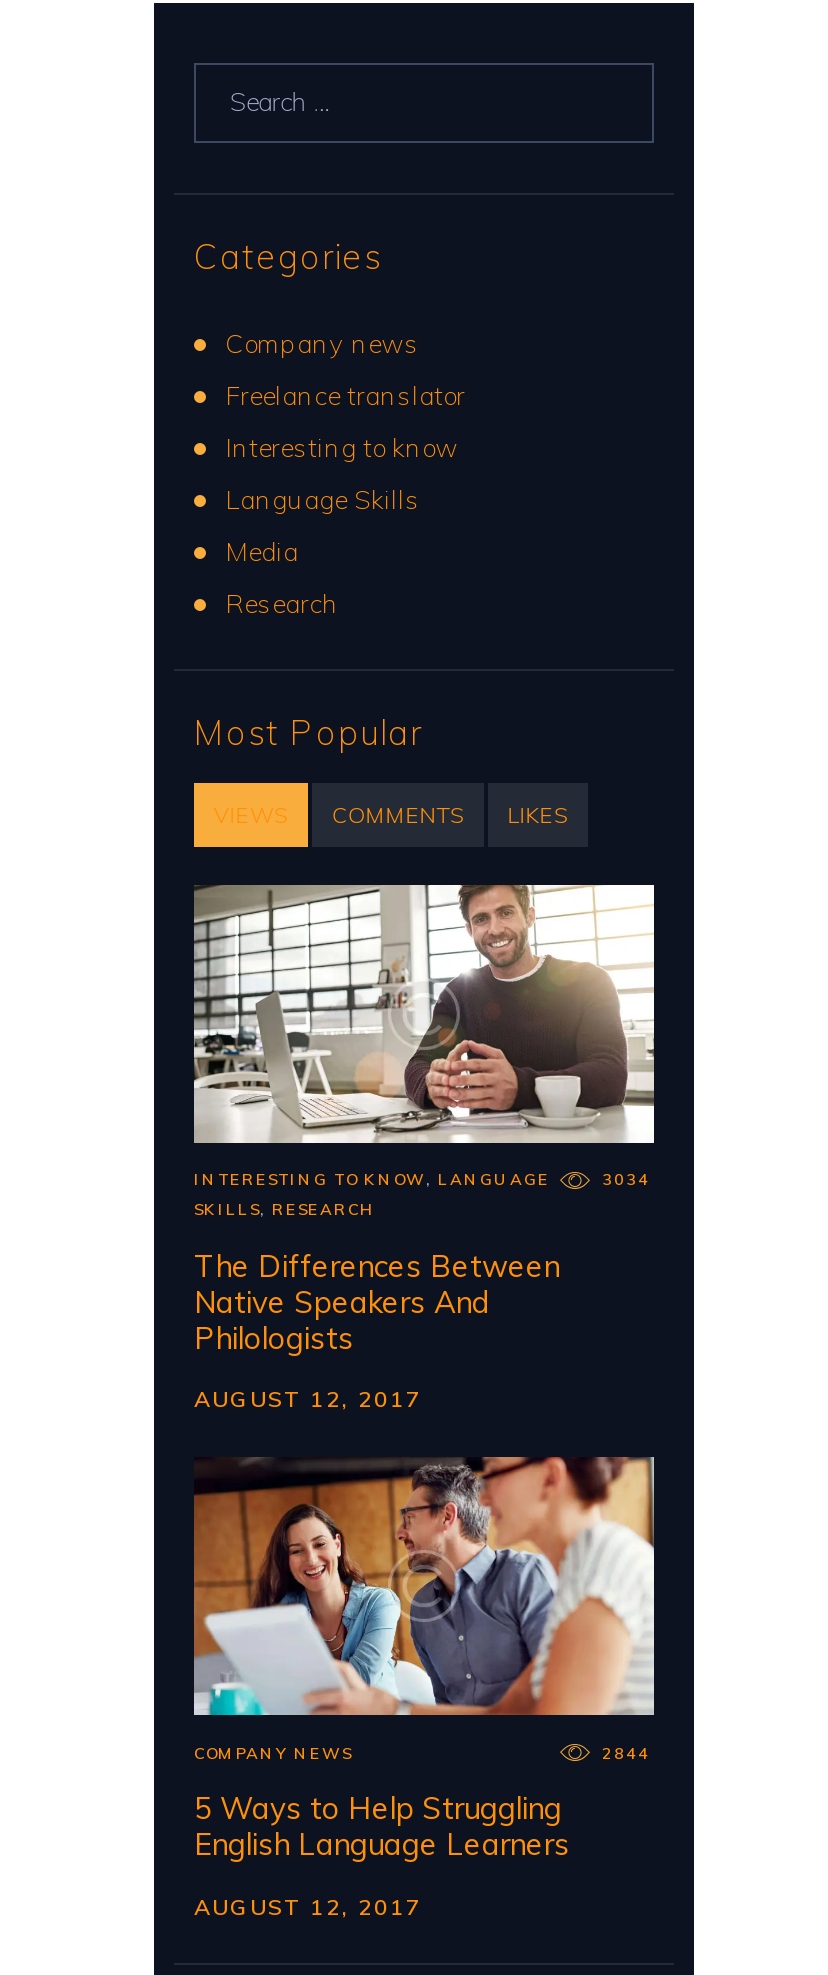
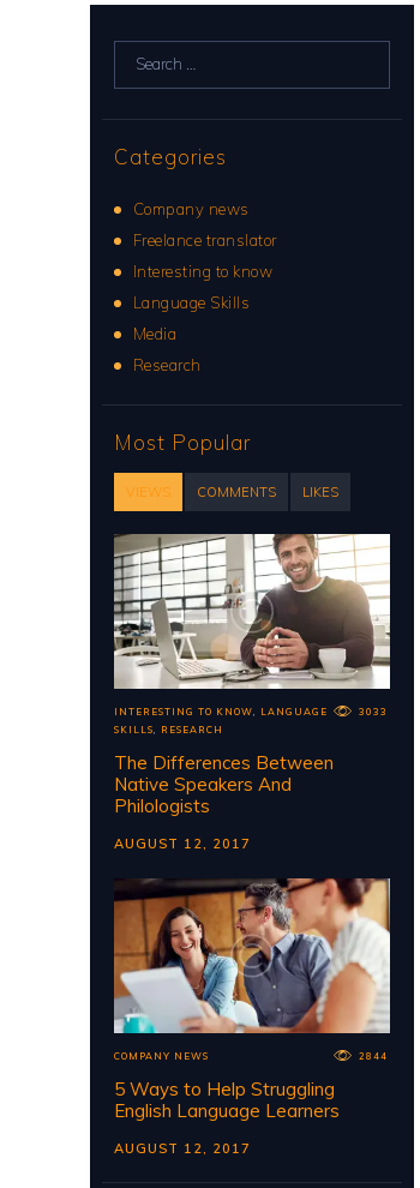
[602,1170,650,1190] 3034 -> [359,705,388,717] 3033

